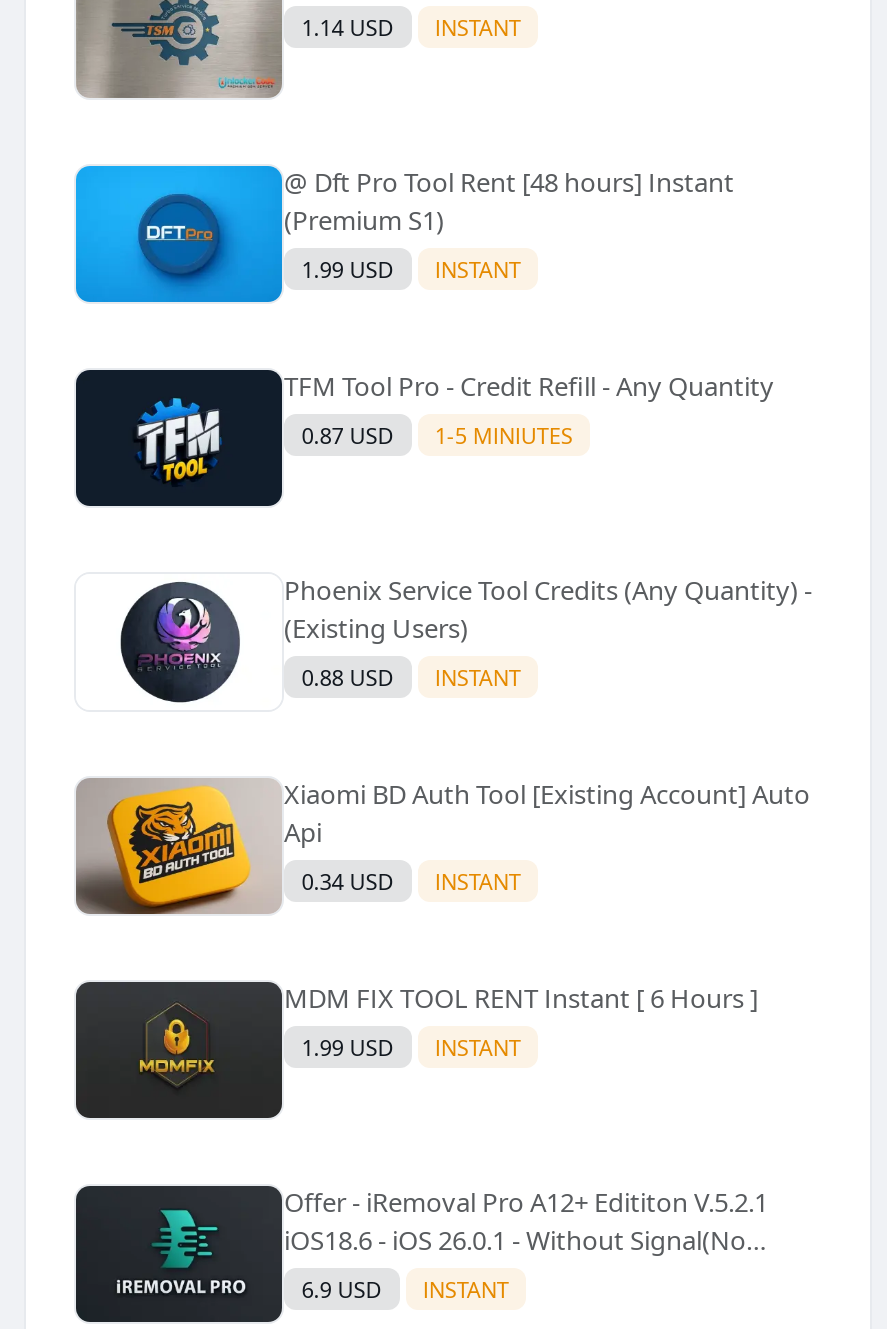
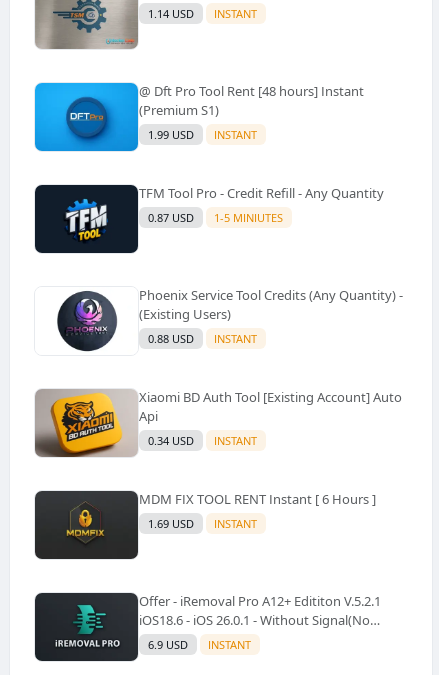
[302,1032,521,1062] 1.99 USD INSTANT -> [148,516,257,531] 1.69 USD INSTANT

